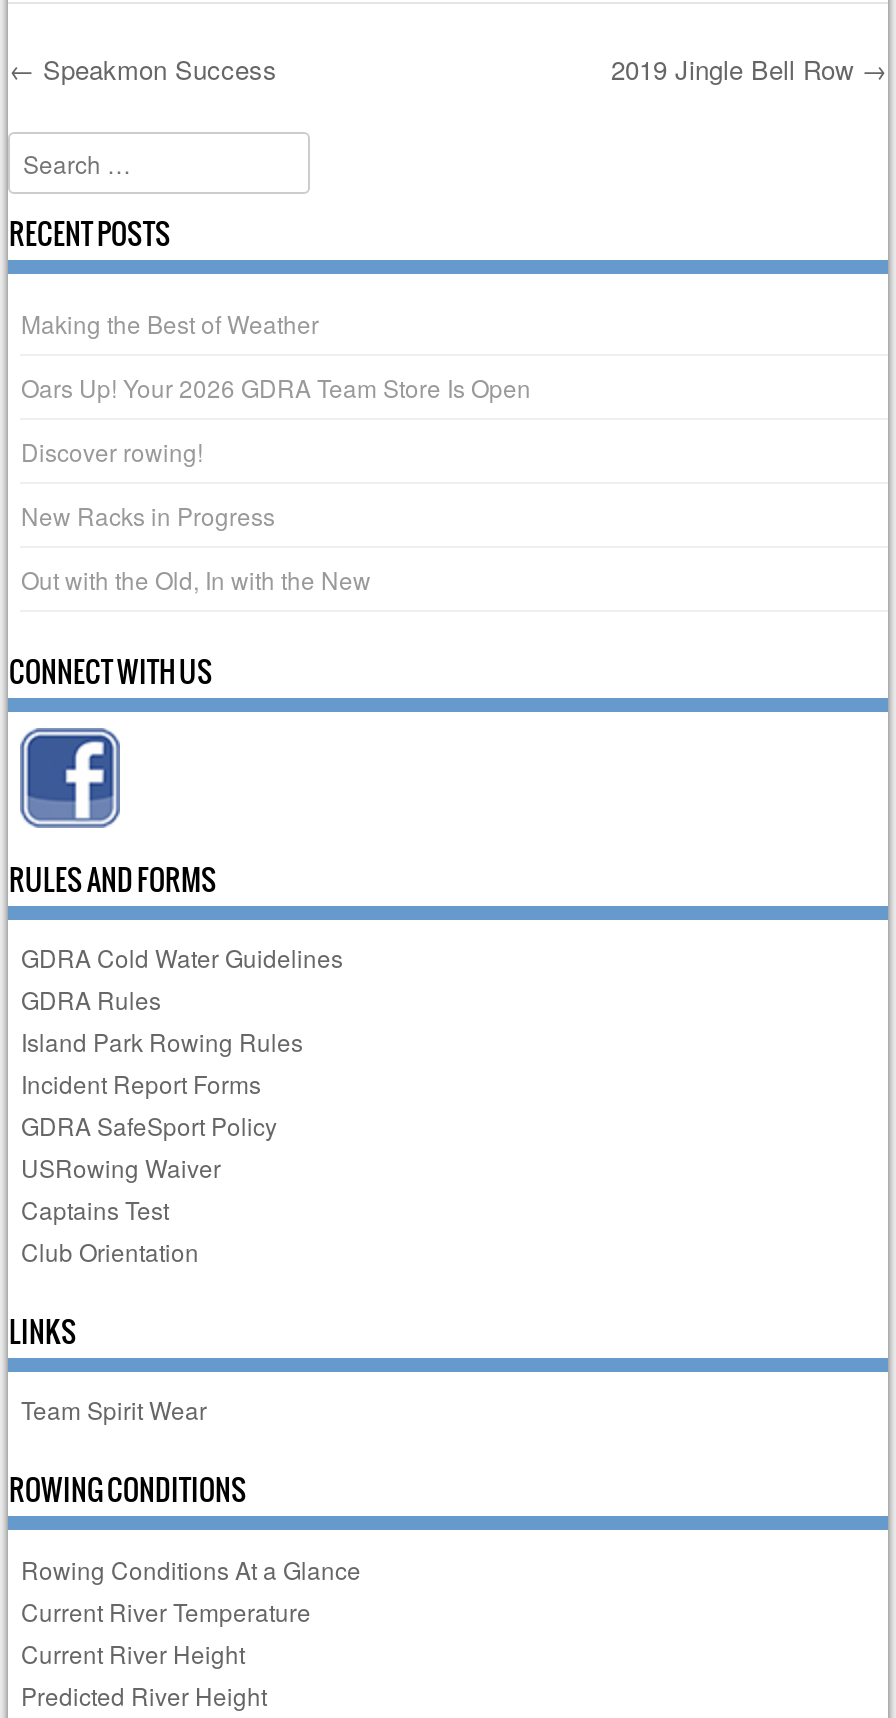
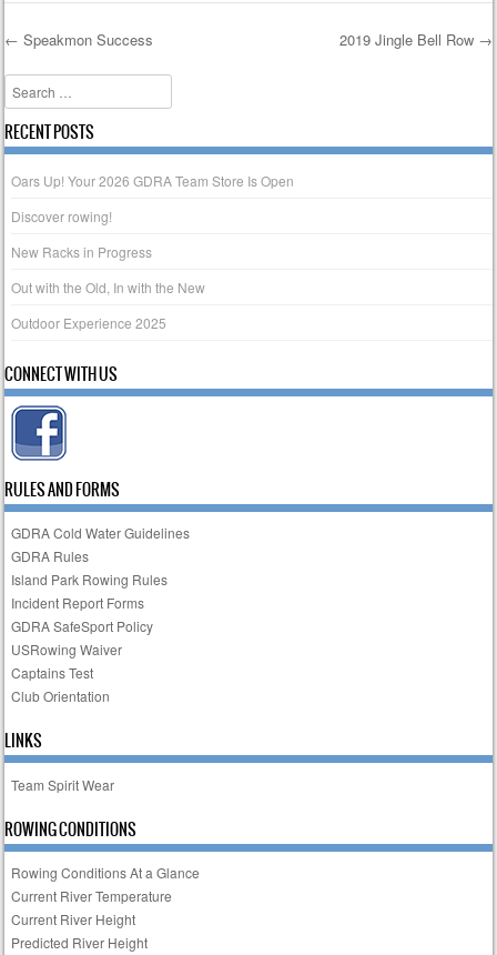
[21,306,319,340] Making the Best of Weather -> none
moved [21,370,531,596] -> [12,171,295,297]: Oars Up! Your 2026 GDRA Team Store Is Open | Discover rowing! | New Racks in Progress | Out with the Old, In with the New
none -> [12,313,167,332] Outdoor Experience 2025

